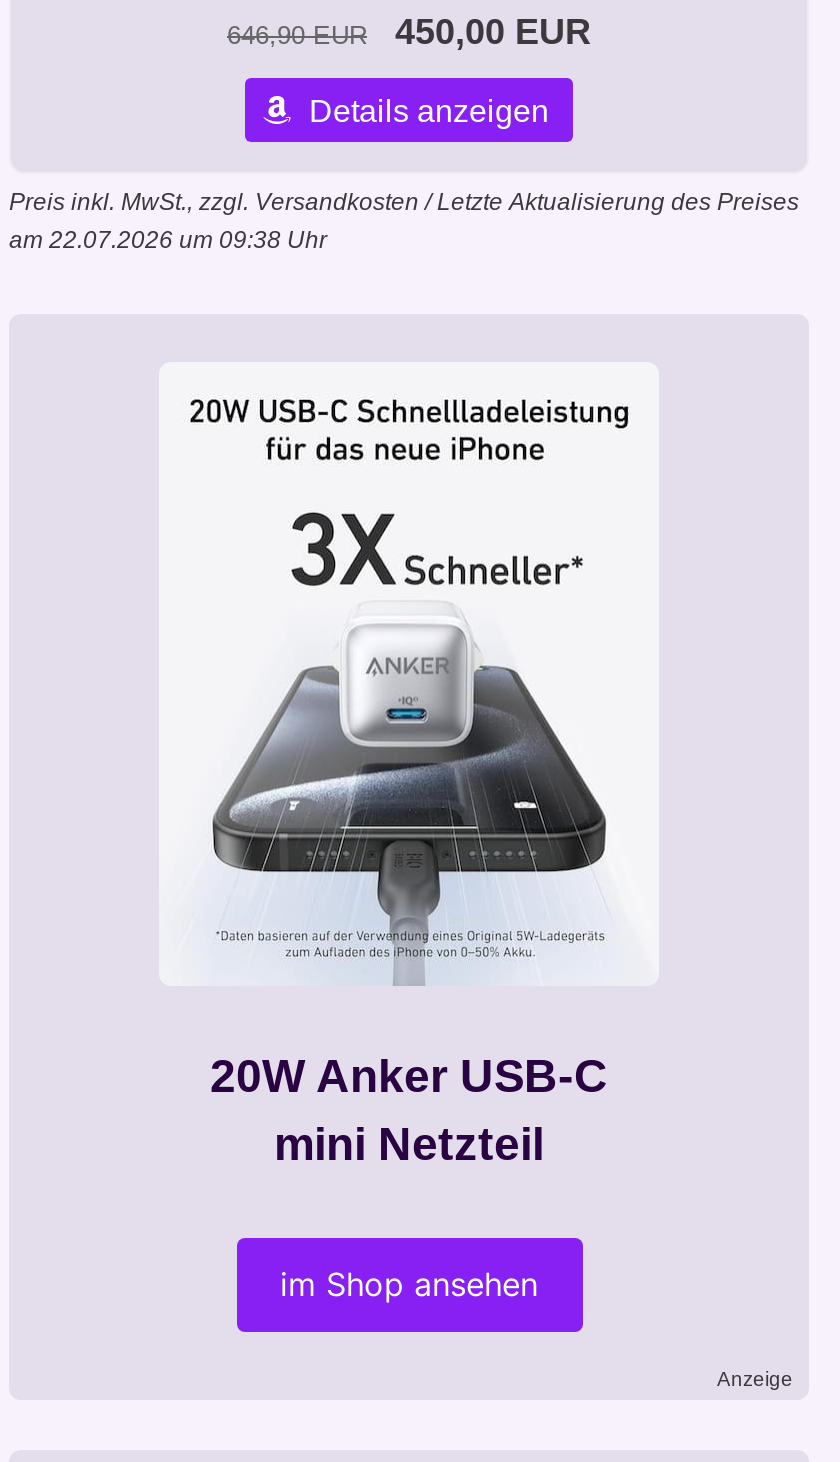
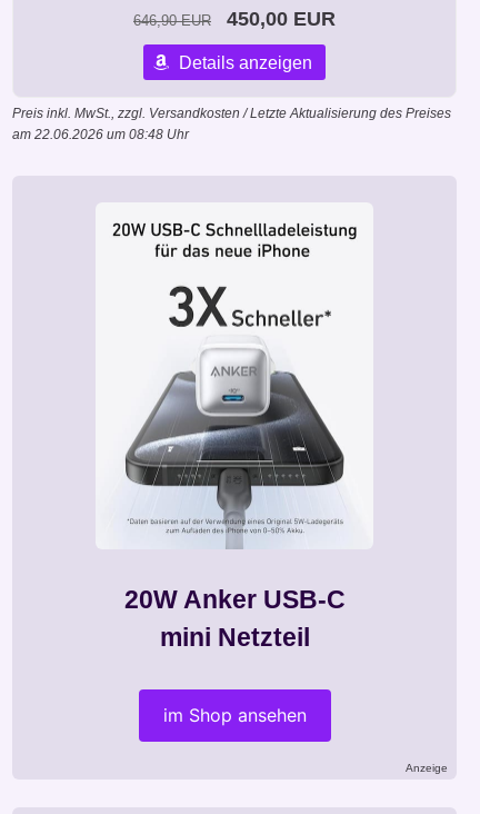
[9,225,327,253] am 22.07.2026 um 09:38 Uhr -> [12,126,189,142] am 22.06.2026 um 08:48 Uhr

